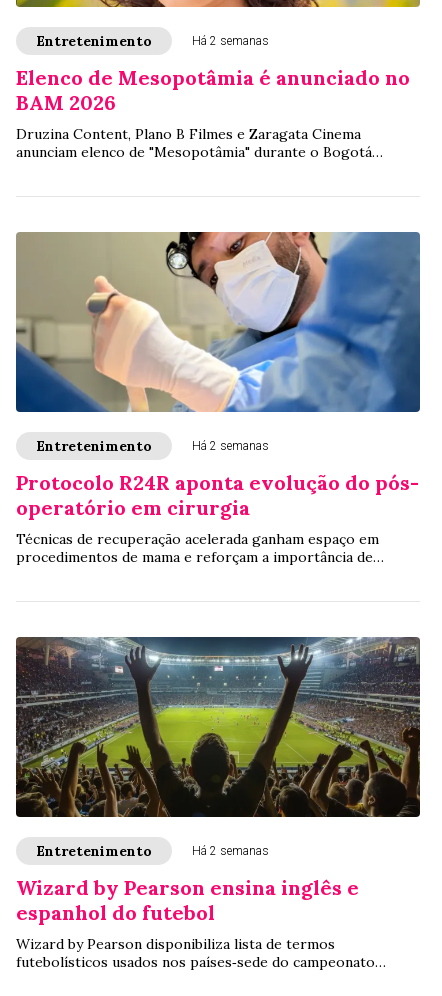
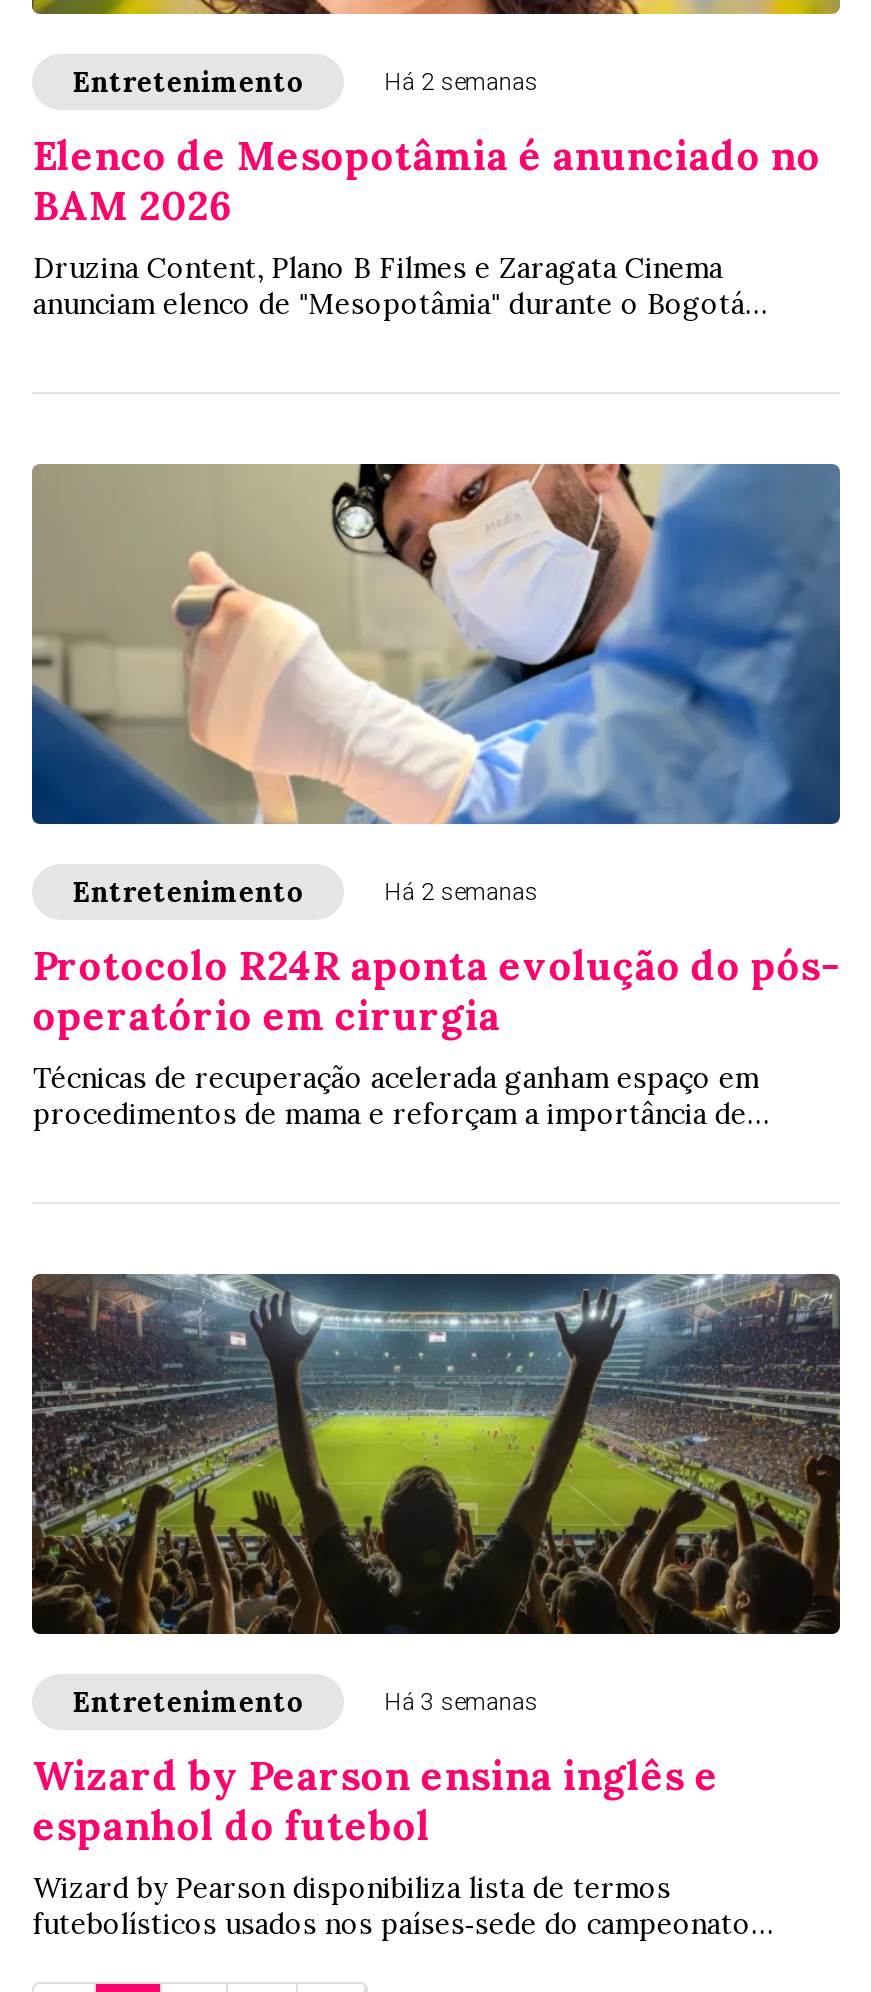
[192,844,269,858] Há 2 semanas -> [385,1688,539,1716] Há 3 semanas

